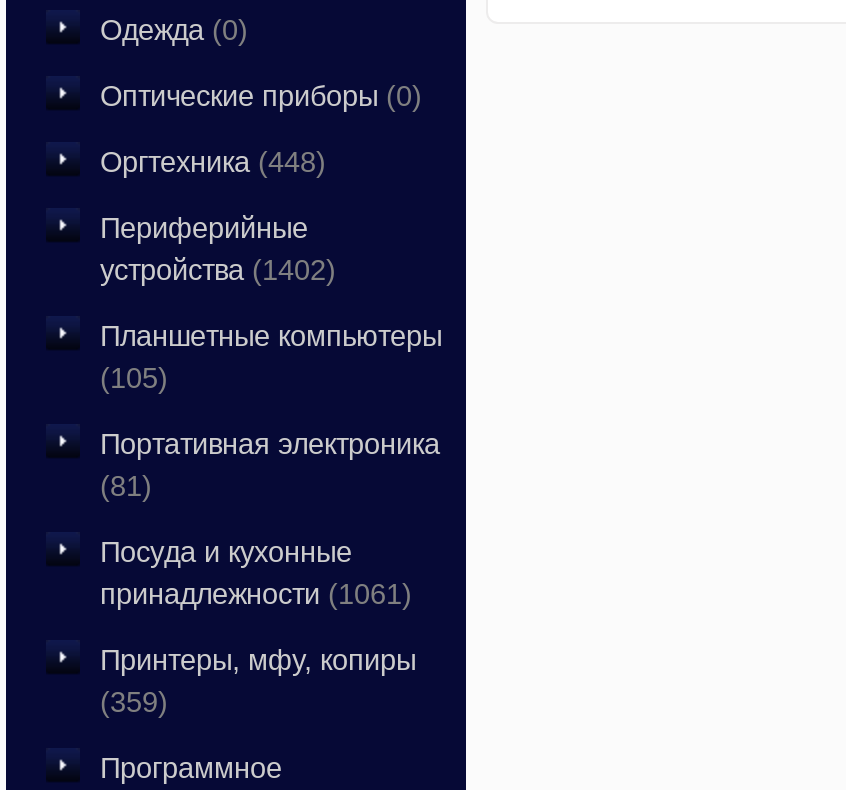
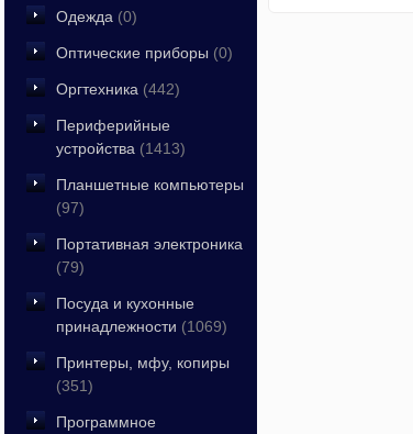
[100,146,326,178] Оргтехника (448) -> [56,80,180,98] Оргтехника (442)
[100,254,336,286] устройства (1402) -> [56,140,186,157] устройства (1413)
[100,362,168,394] (105) -> [56,199,85,216] (97)
[100,470,152,502] (81) -> [56,258,85,276] (79)
[100,578,412,610] принадлежности (1061) -> [56,318,227,335] принадлежности (1069)
[100,686,168,718] (359) -> [56,377,93,394] (351)

